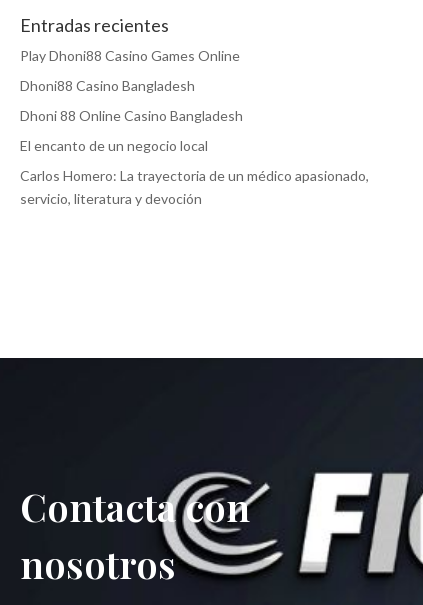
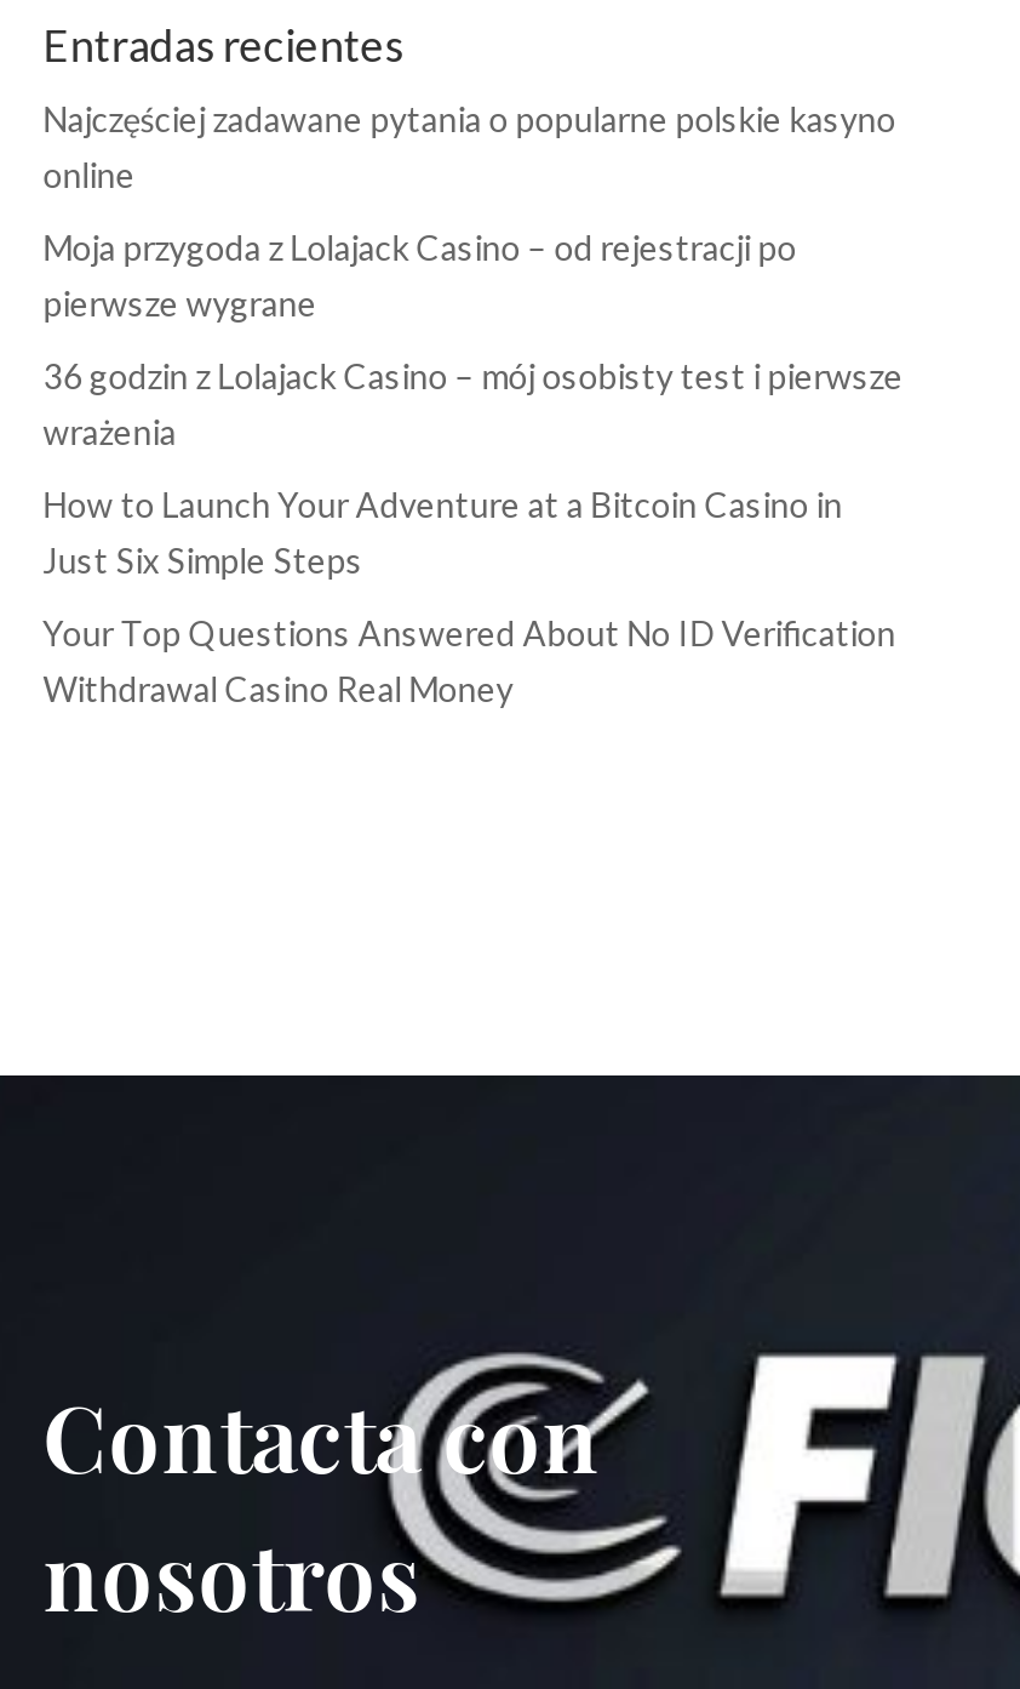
[20,47,240,64] Play Dhoni88 Casino Games Online -> [43,97,896,194] Najczęściej zadawane pytania o popularne polskie kasyno | online
[20,77,195,94] Dhoni88 Casino Bangladesh -> [43,226,797,323] Moja przygoda z Lolajack Casino – od rejestracji po | pierwsze wygrane
[20,107,243,124] Dhoni 88 Online Casino Bangladesh -> [43,354,903,451] 36 godzin z Lolajack Casino – mój osobisty test i pierwsze | wrażenia
[20,137,208,154] El encanto de un negocio local -> [43,483,843,580] How to Launch Your Adventure at a Bitcoin Casino in | Just Six Simple Steps
[20,167,369,207] Carlos Homero: La trayectoria de un médico apasionado, | servicio, literatura y devoción -> [43,611,896,708] Your Top Questions Answered About No ID Verification | Withdrawal Casino Real Money

